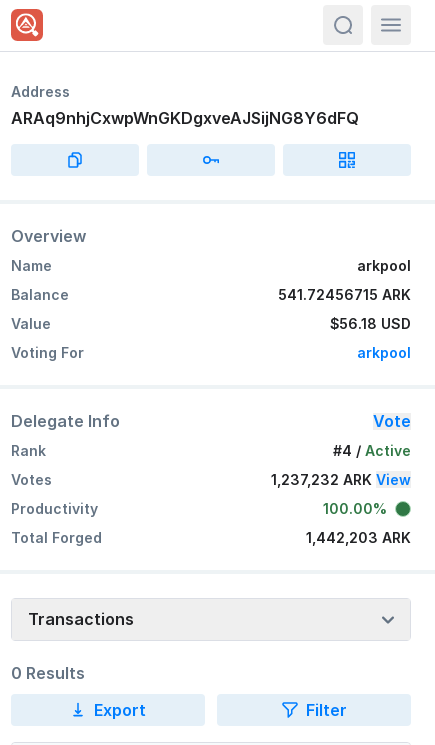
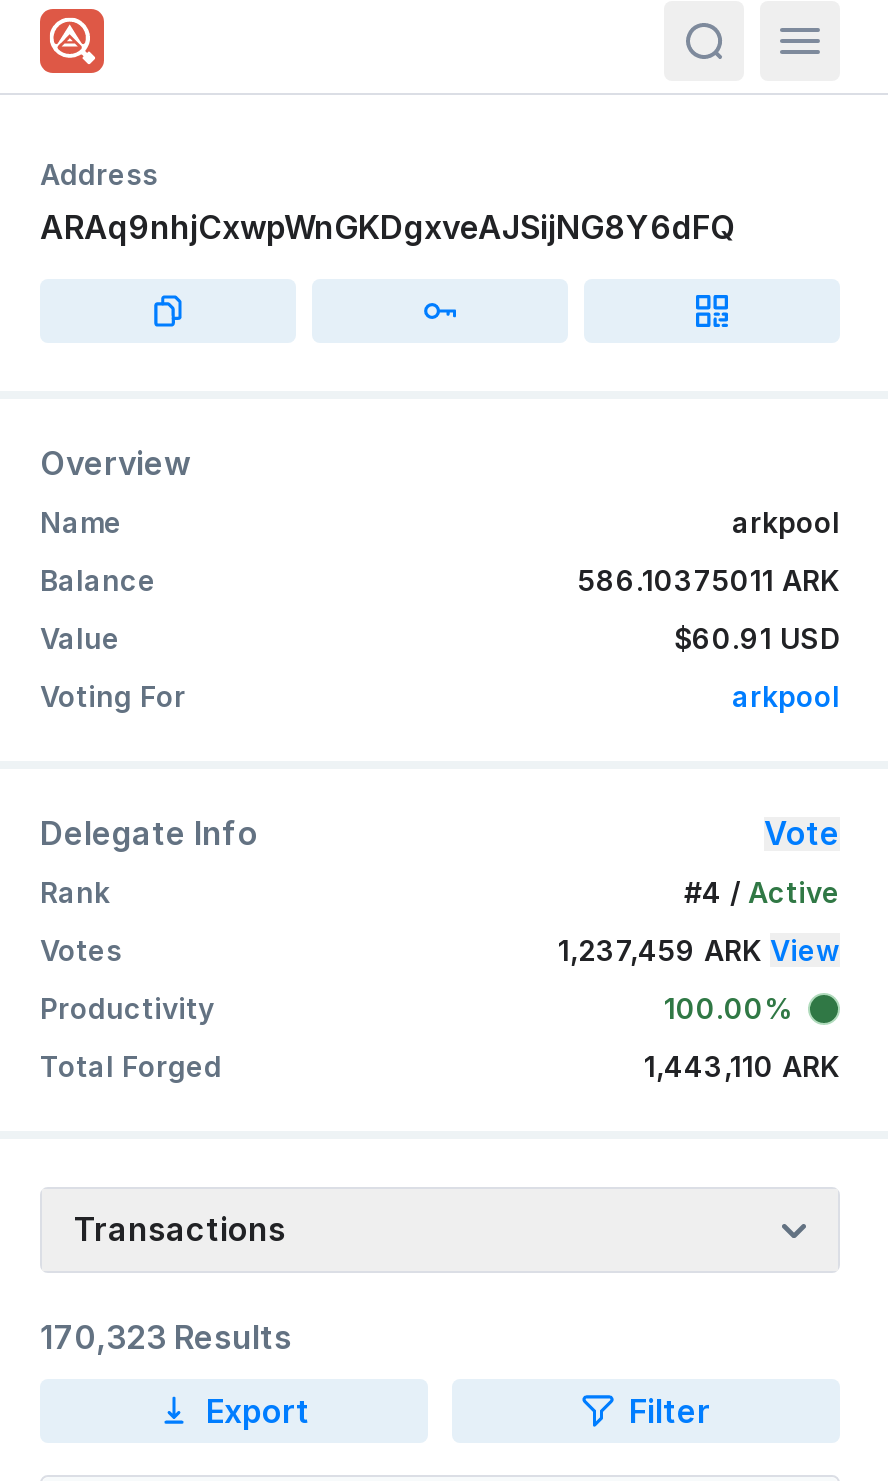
[278,286,411,303] 541.72456715 ARK -> [578,563,840,597] 586.10375011 ARK
[330,315,411,332] $56.18 USD -> [674,621,840,655] $60.91 USD
[271,471,411,488] 1,237,232 ARK View -> [558,933,840,967] 1,237,459 ARK View
[306,529,411,546] 1,442,203 ARK -> [644,1049,840,1083] 1,443,110 ARK
[11,663,85,683] 0 Results -> [40,1317,292,1357] 170,323 Results

